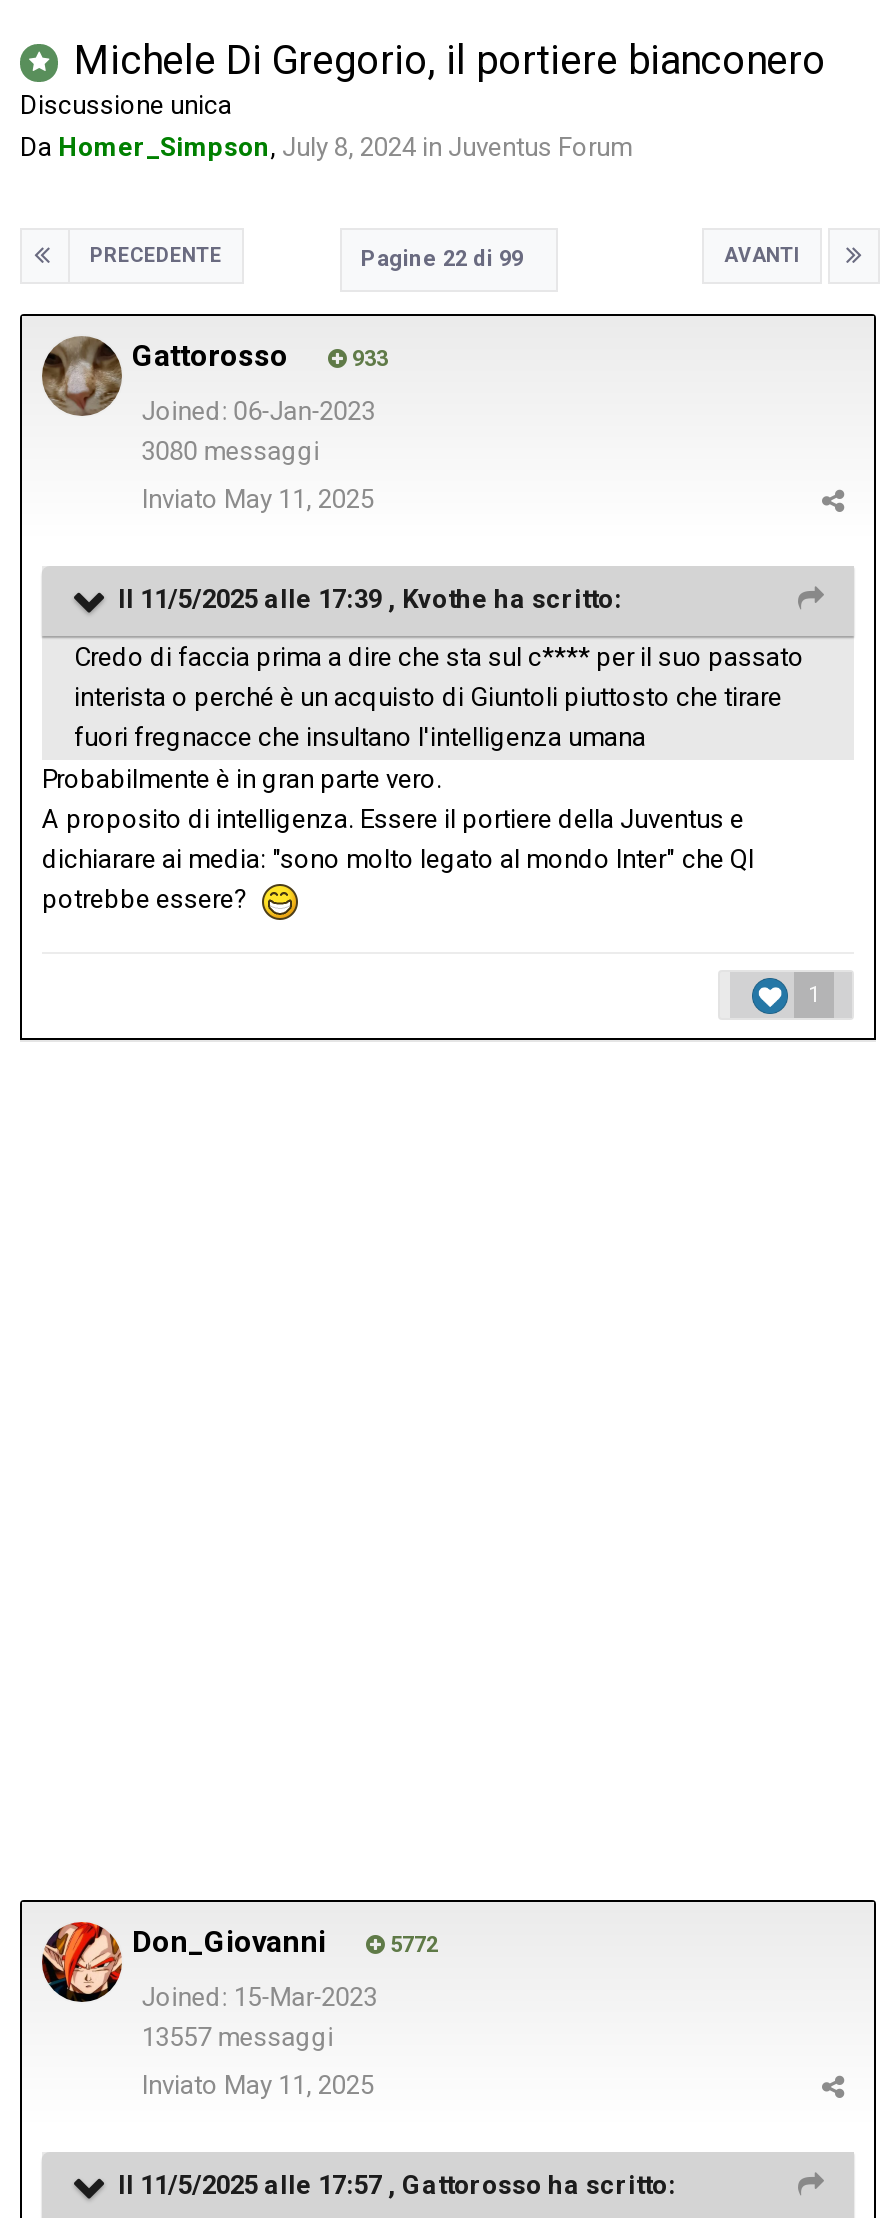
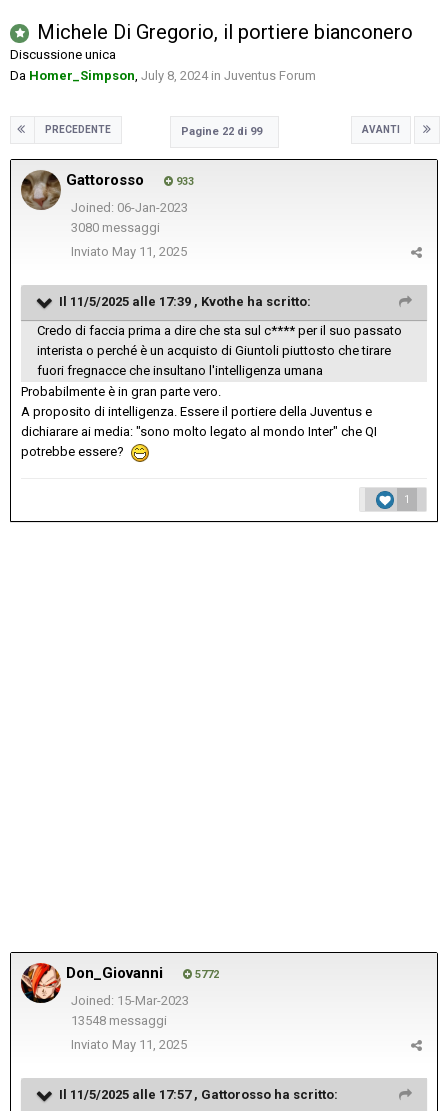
[142,2023,334,2053] 13557 messaggi -> [71,1013,167,1028] 13548 messaggi

